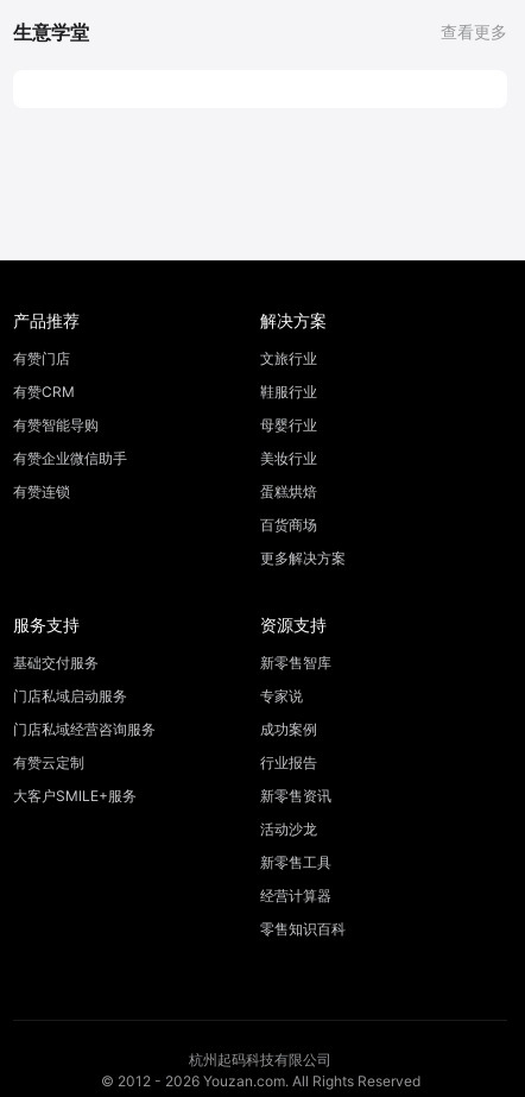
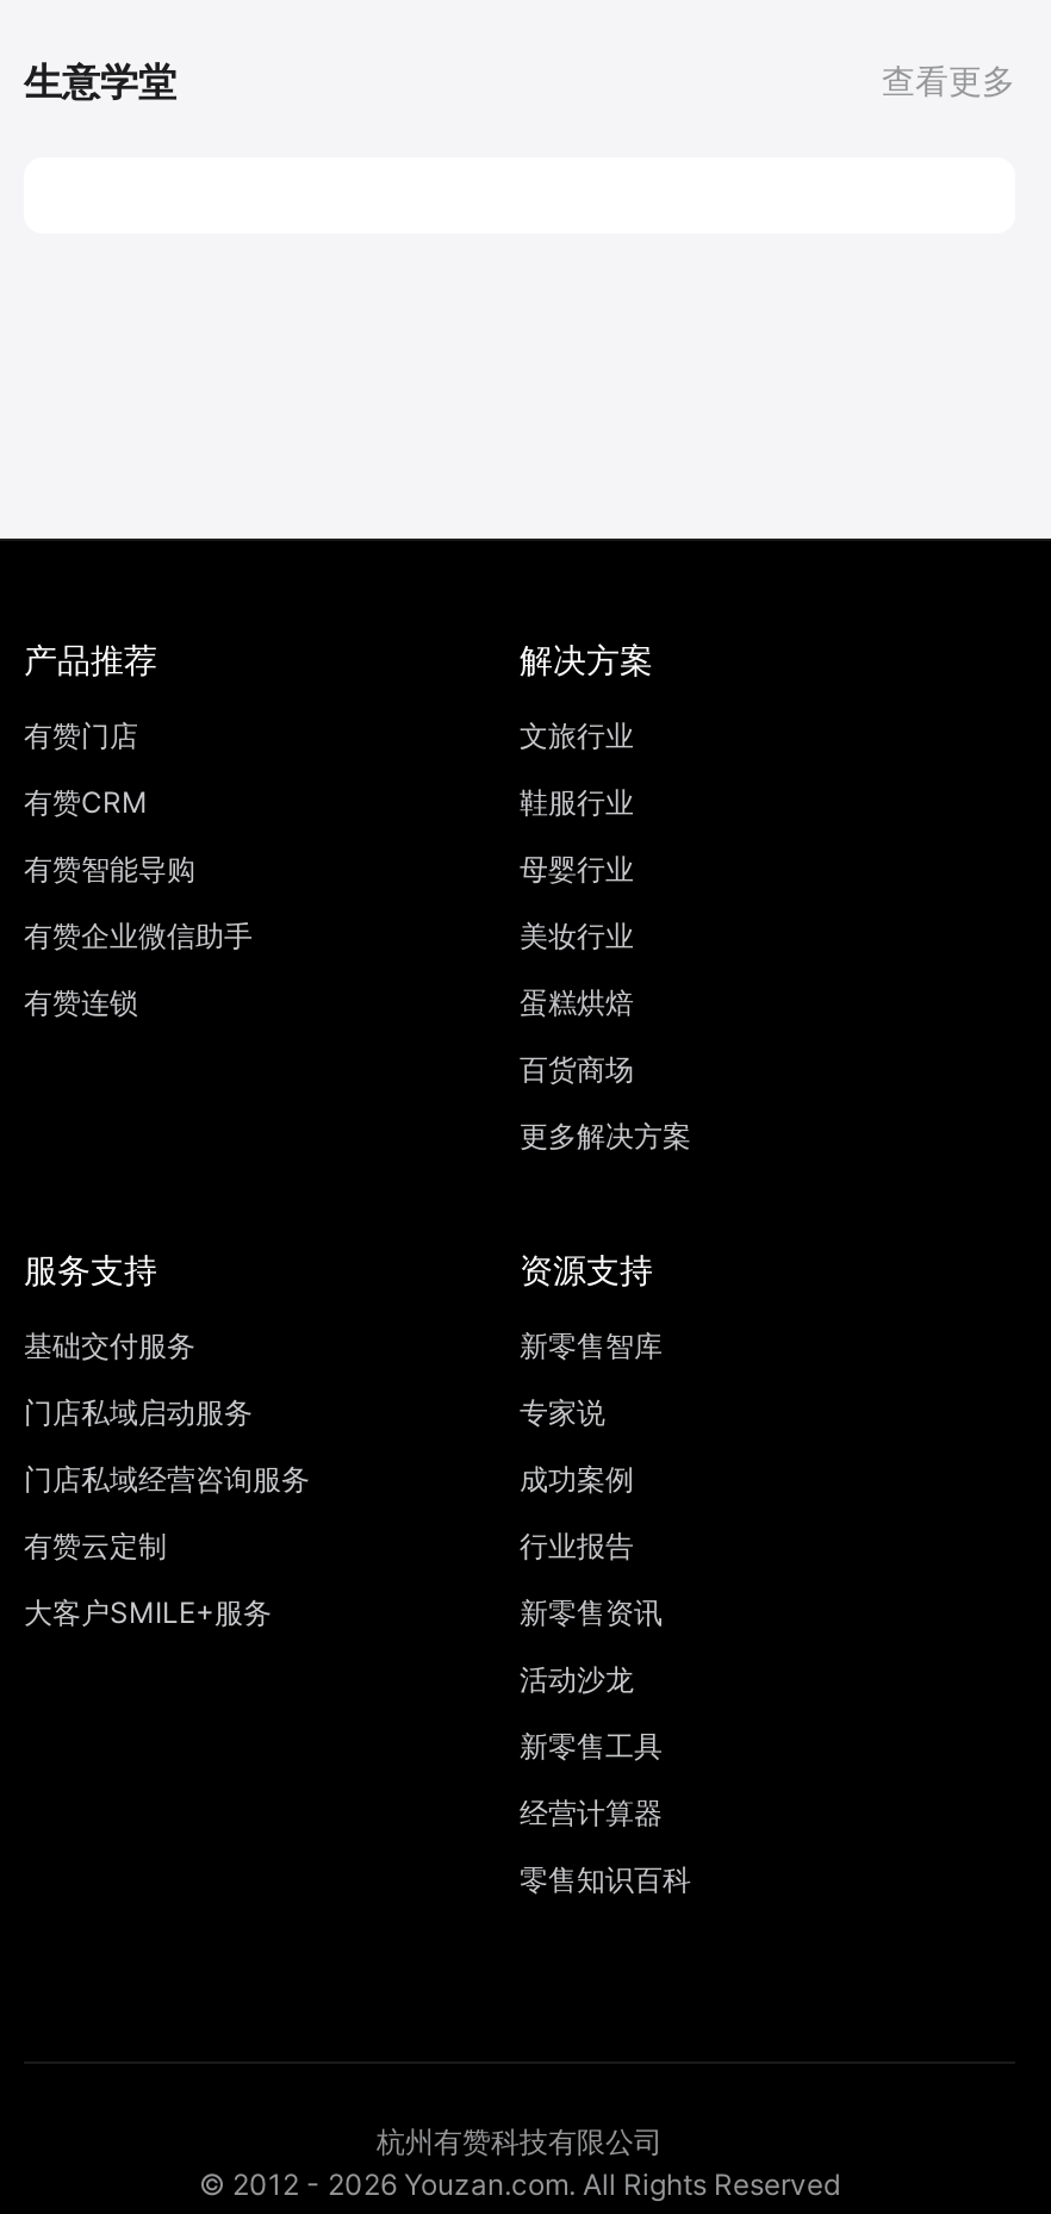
[189,1050,331,1068] 杭州起码科技有限公司 -> [377,2123,663,2159] 杭州有赞科技有限公司

